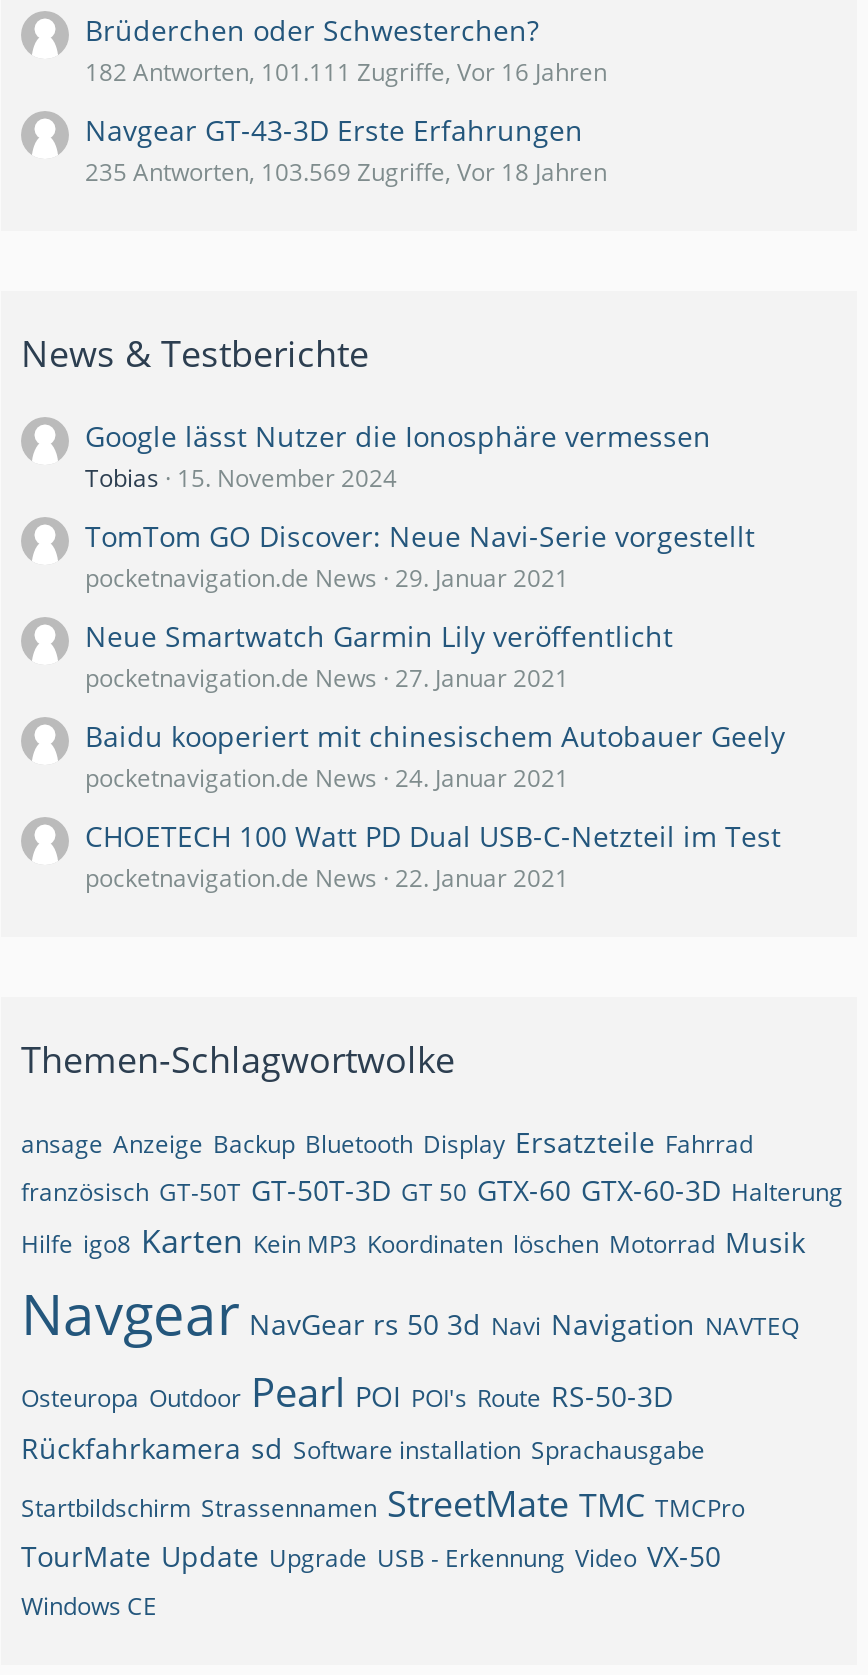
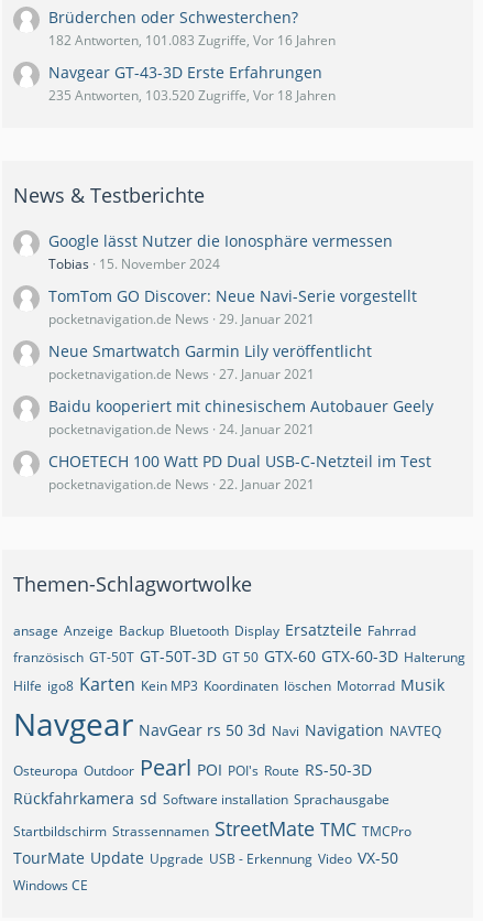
[85,55,607,89] 182 Antworten, 101.111 Zugriffe, Vor 16 Jahren -> [48,31,336,49] 182 Antworten, 101.083 Zugriffe, Vor 16 Jahren
[85,155,607,189] 235 Antworten, 103.569 Zugriffe, Vor 18 Jahren -> [48,86,336,104] 235 Antworten, 103.520 Zugriffe, Vor 18 Jahren

